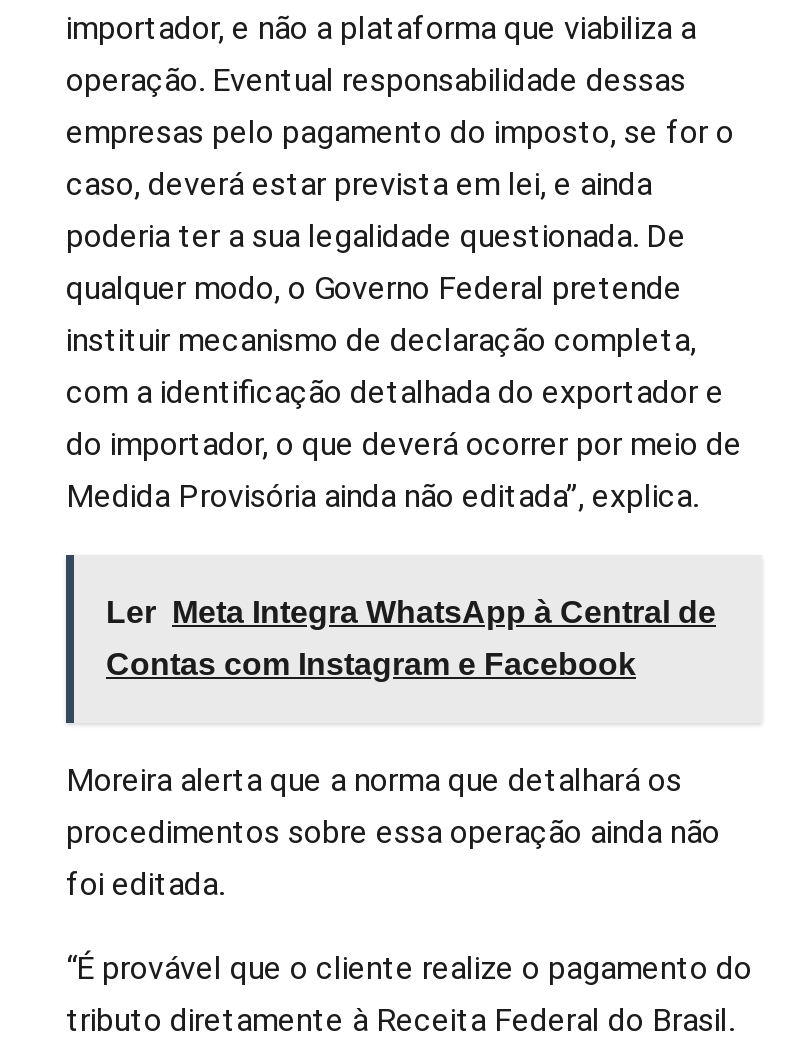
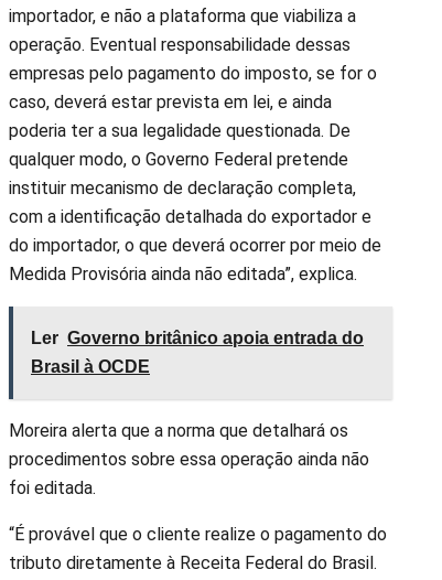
[106,595,716,629] Ler Meta Integra WhatsApp à Central de -> [31,329,364,347] Ler Governo britânico apoia entrada do
[106,647,636,681] Contas com Instagram e Facebook -> [31,357,150,376] Brasil à OCDE

